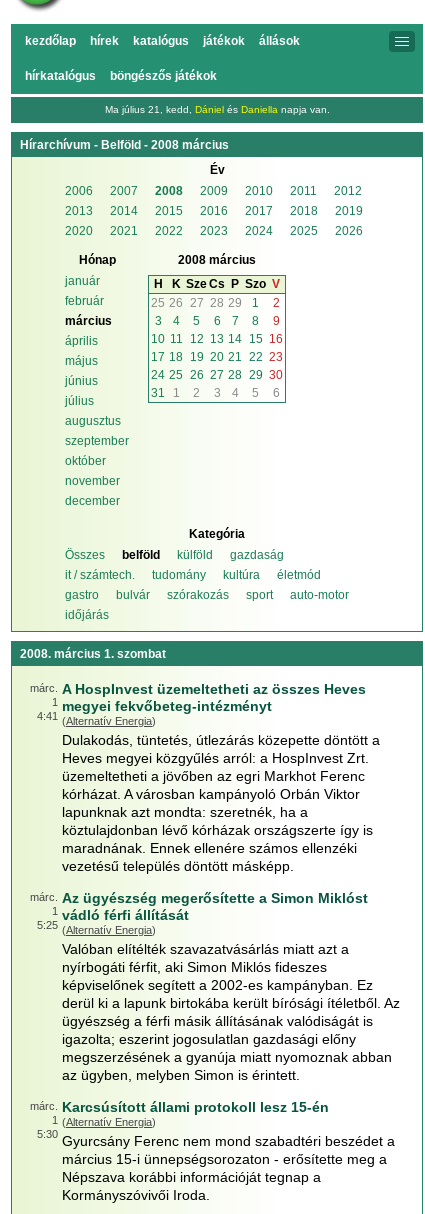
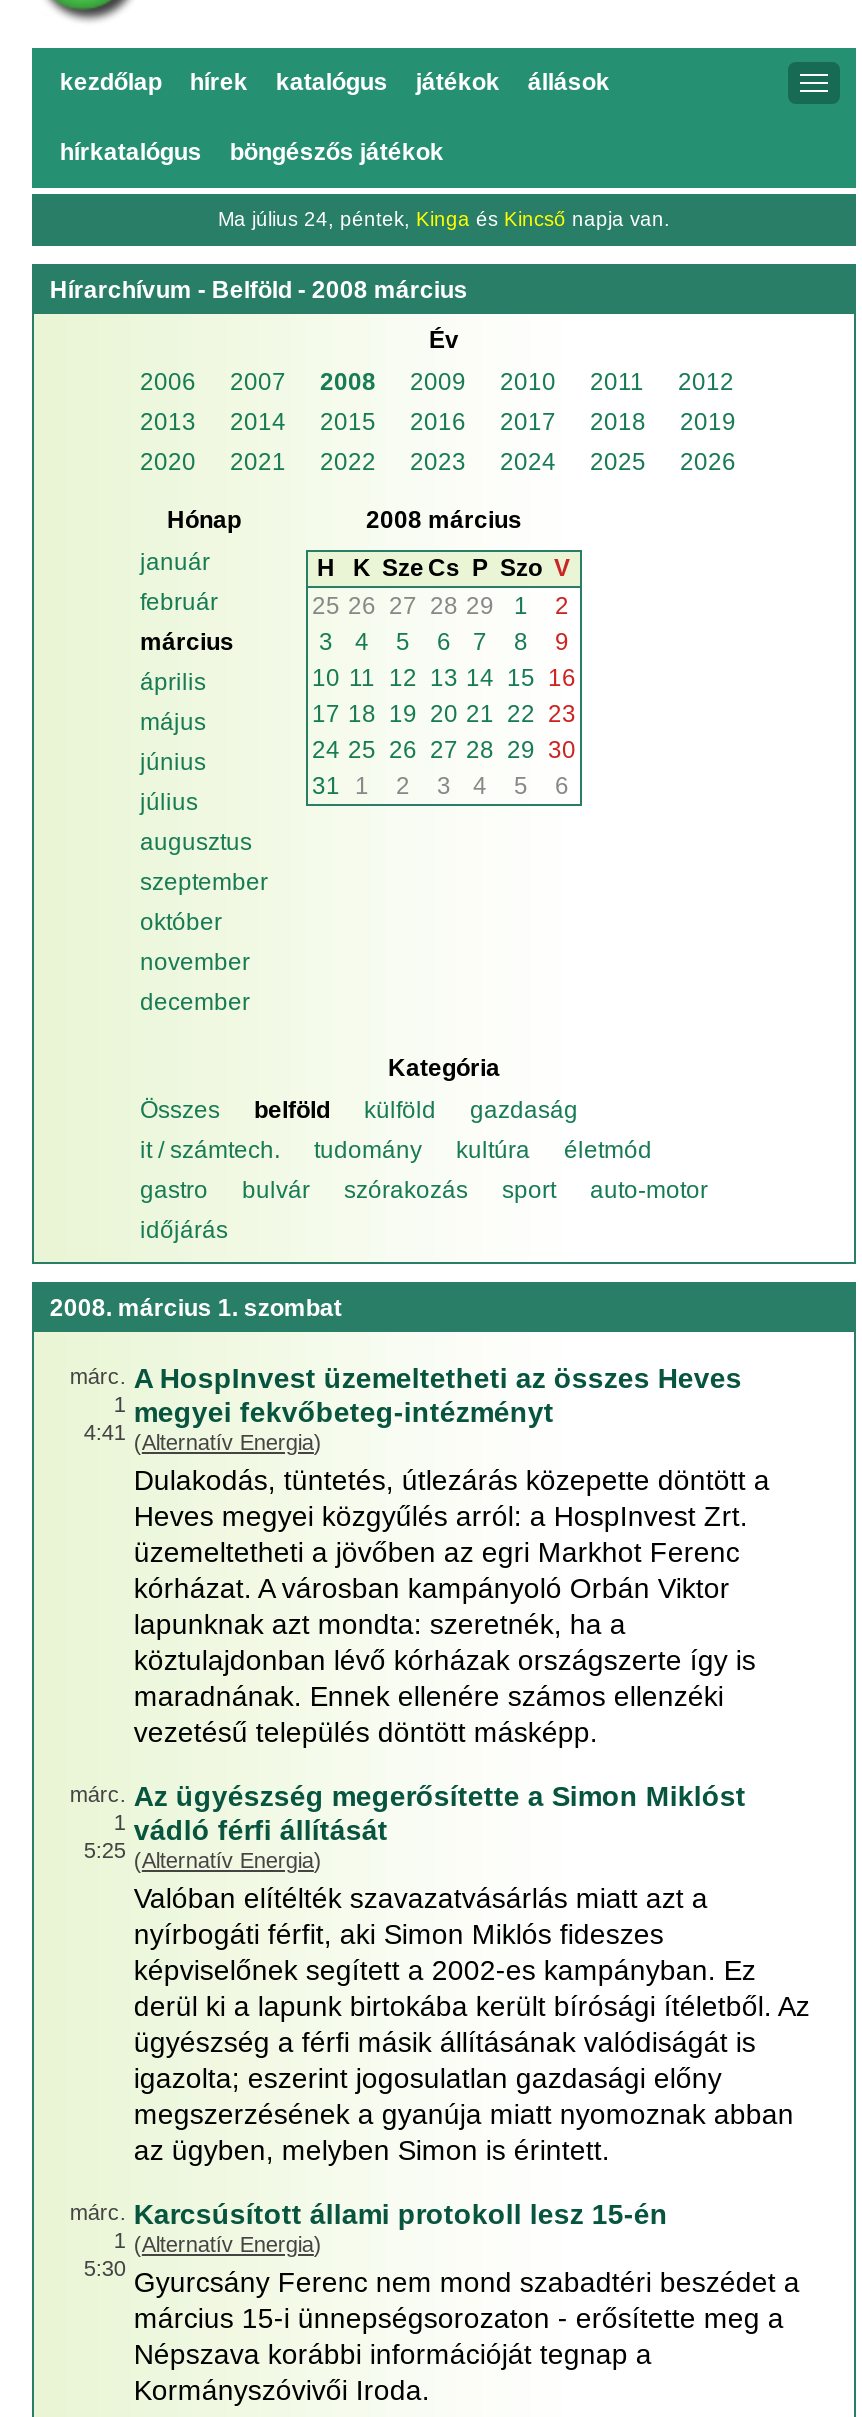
[104,104,329,115] Ma július 21, kedd, Dániel és Daniella napja van. -> [218,208,670,230] Ma július 24, péntek, Kinga és Kincső napja van.

